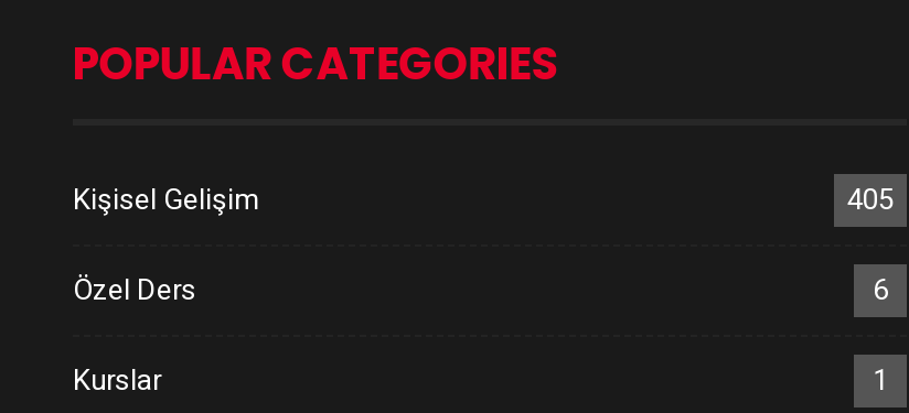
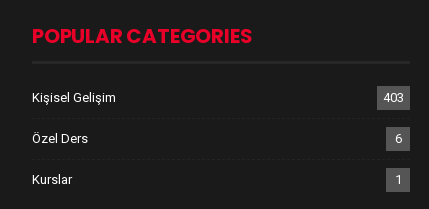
[847,183,894,216] 405 -> [383,90,404,105] 403

